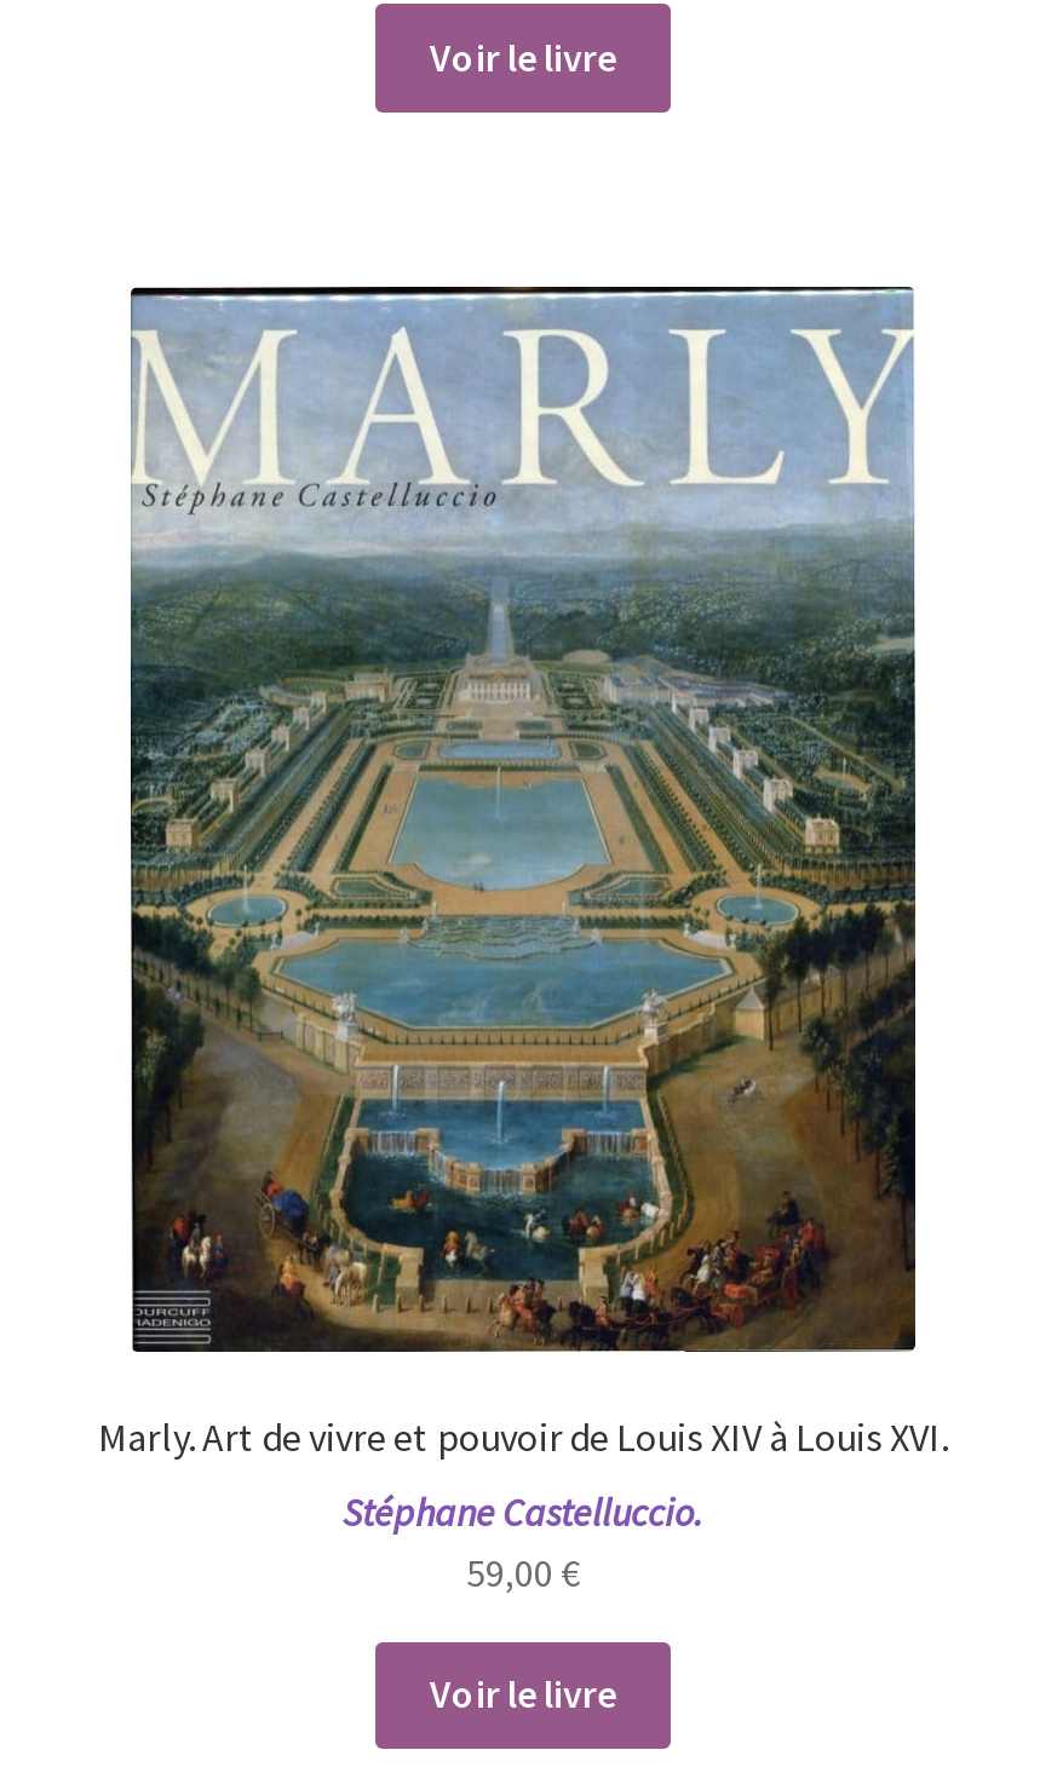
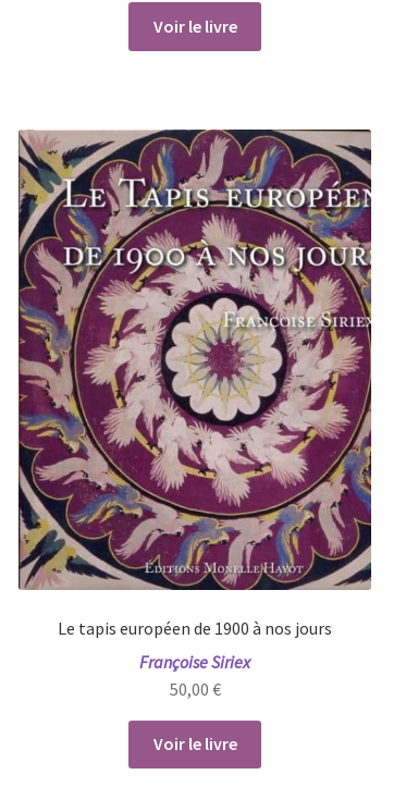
[98,284,948,1461] [image] | Marly. Art de vivre et pouvoir de Louis XIV à Louis XVI. -> [17,128,372,639] [image] | Le tapis européen de 1900 à nos jours
[343,1486,703,1595] Stéphane Castelluccio. | 59,00 € -> [139,650,250,699] Françoise Siriex | 50,00 €

